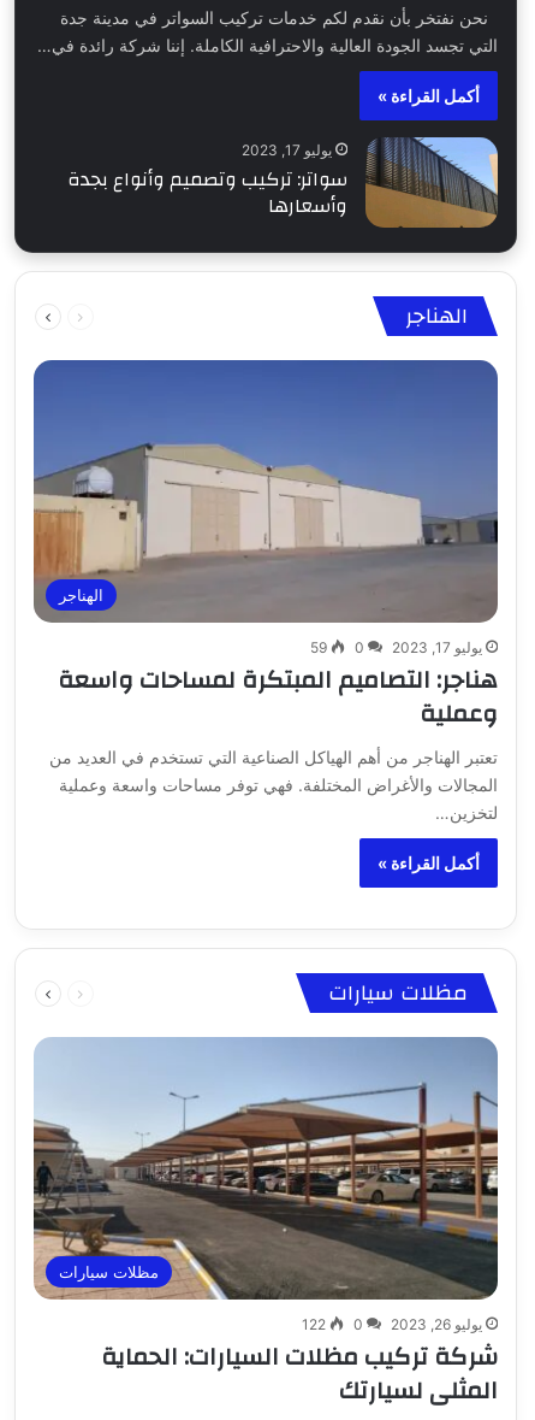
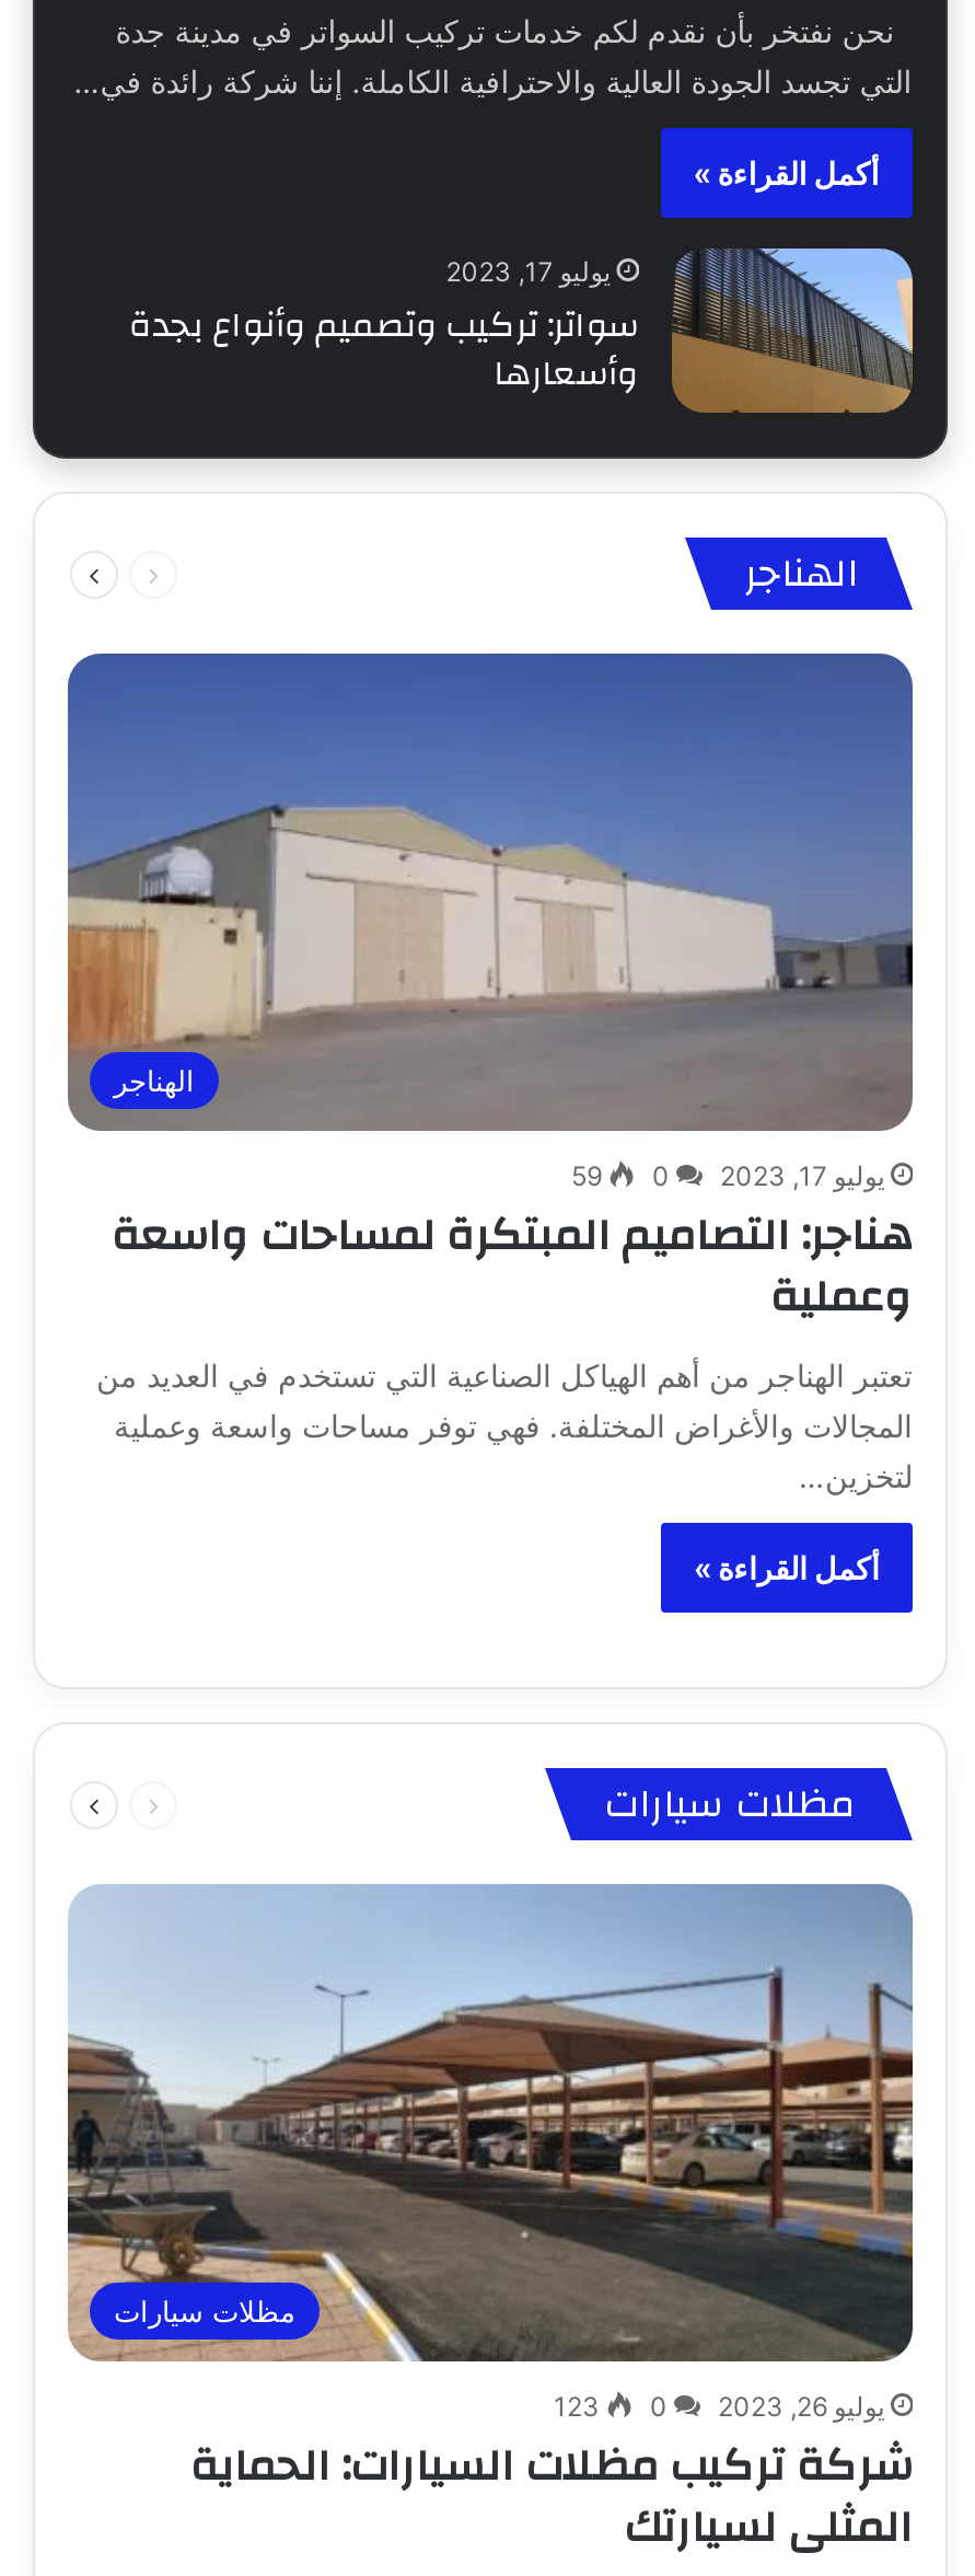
[302,1315,363,1333] 122 0 -> [554,2389,668,2422] 123 0

